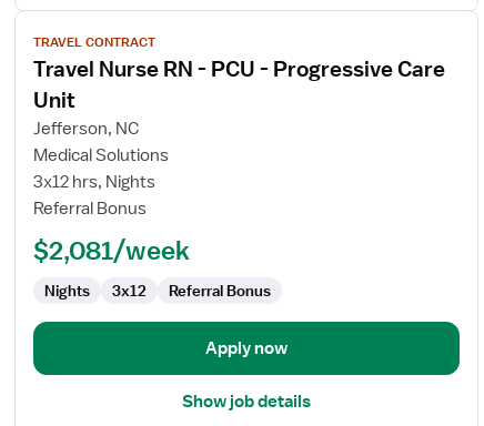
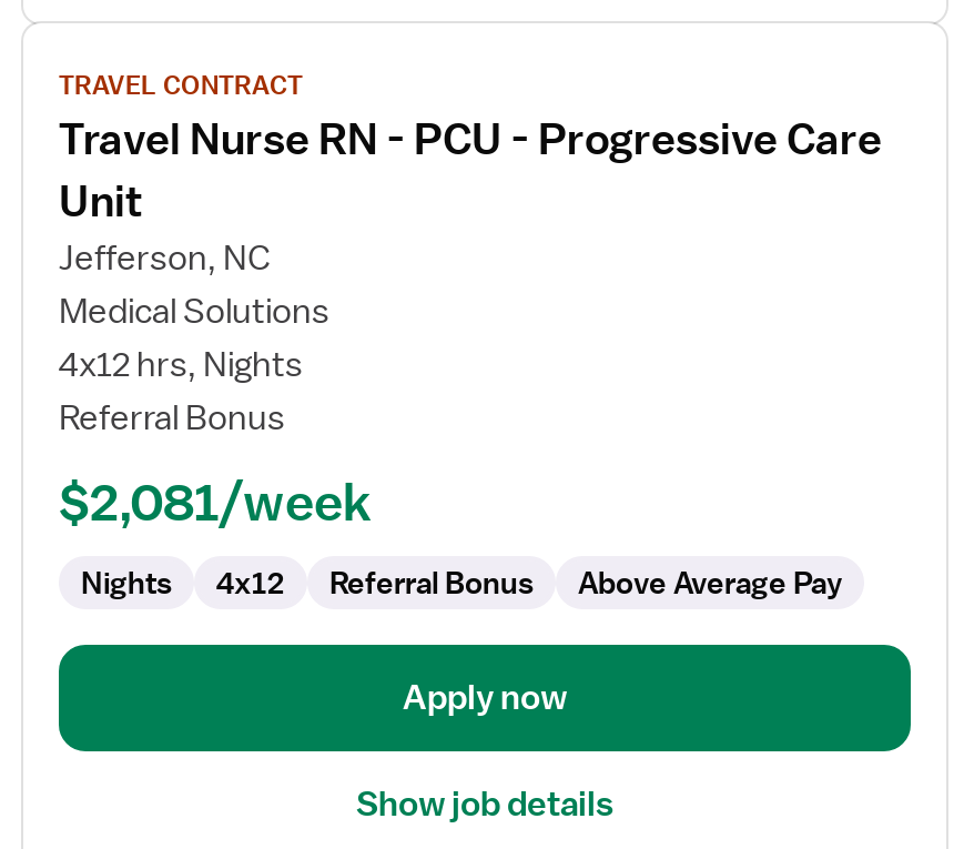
[33,171,155,193] 3x12 hrs, Nights -> [59,343,303,387] 4x12 hrs, Nights
[112,281,147,301] 3x12 -> [216,563,285,603] 4x12
none -> [578,563,842,603] Above Average Pay

